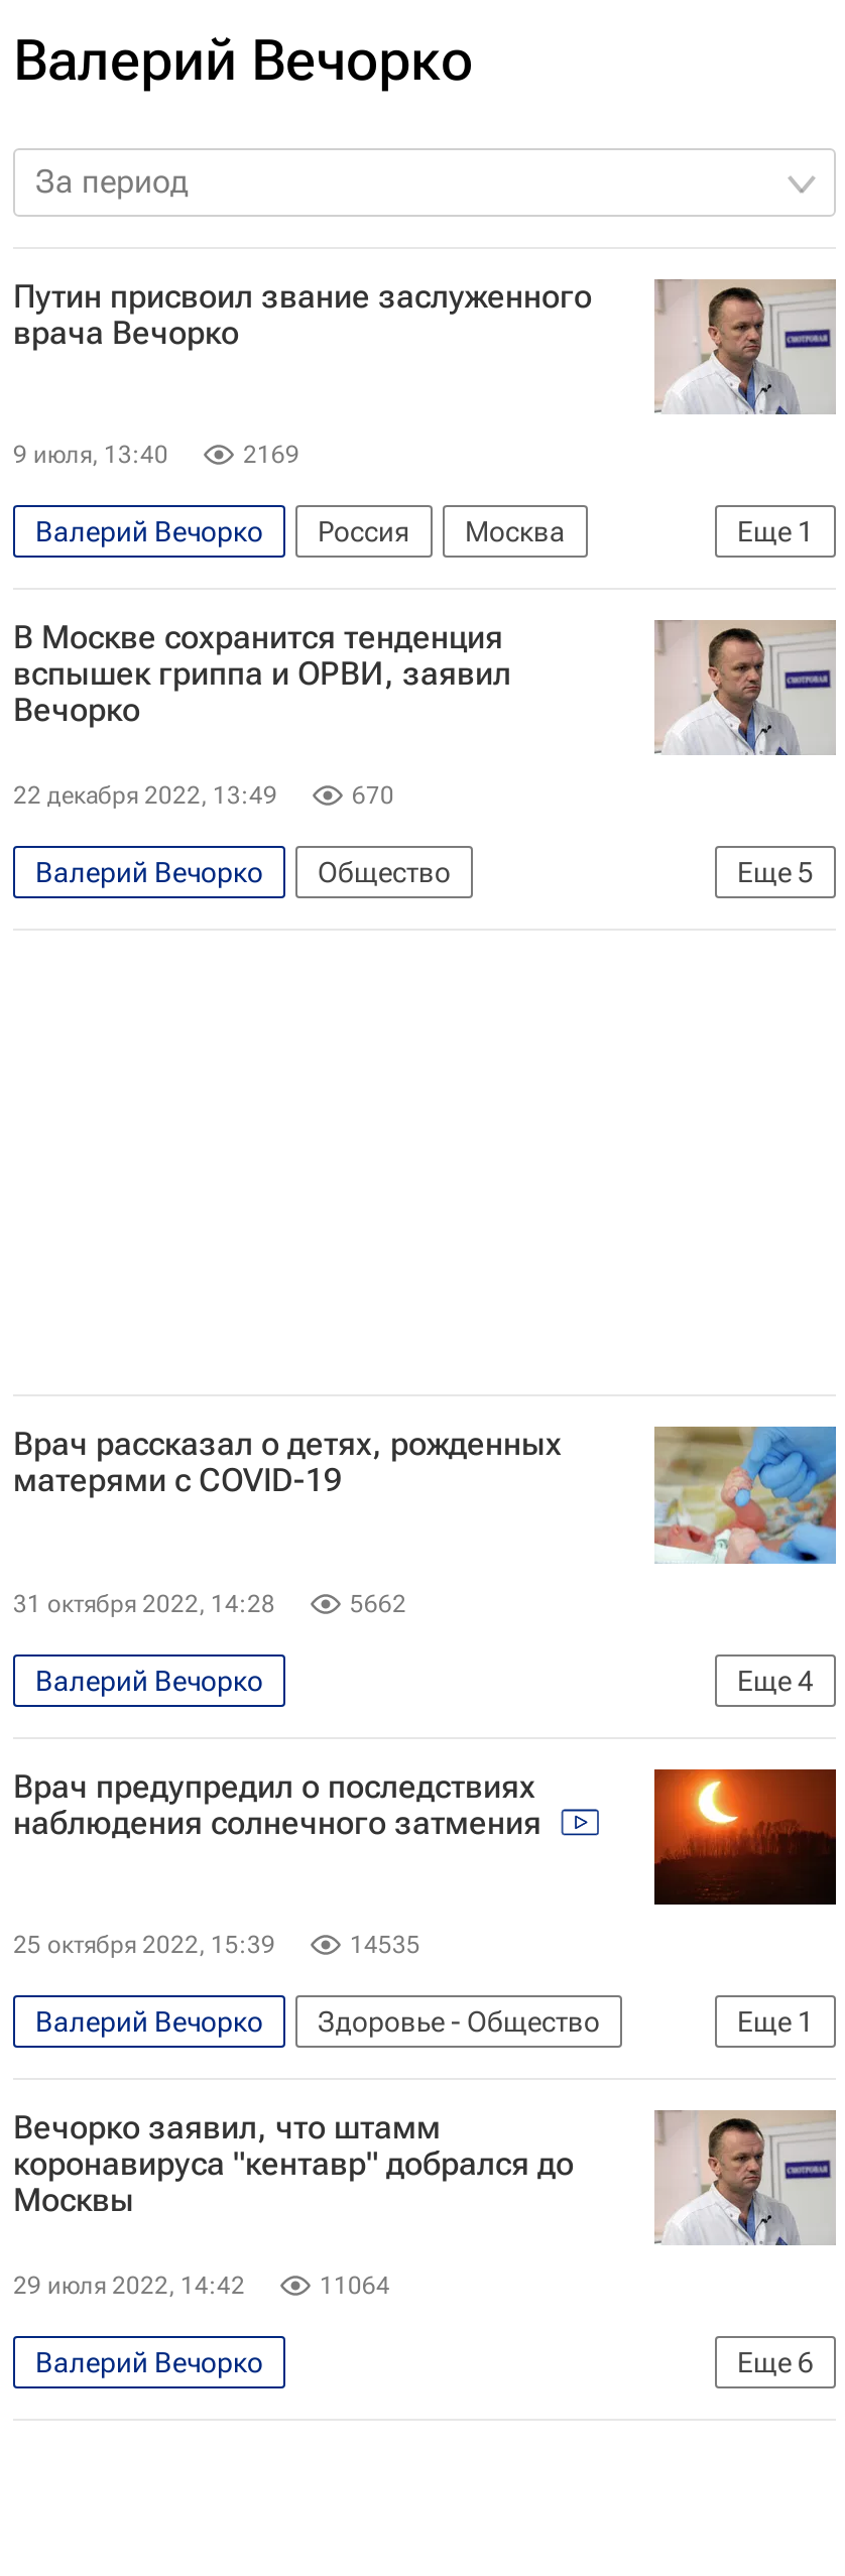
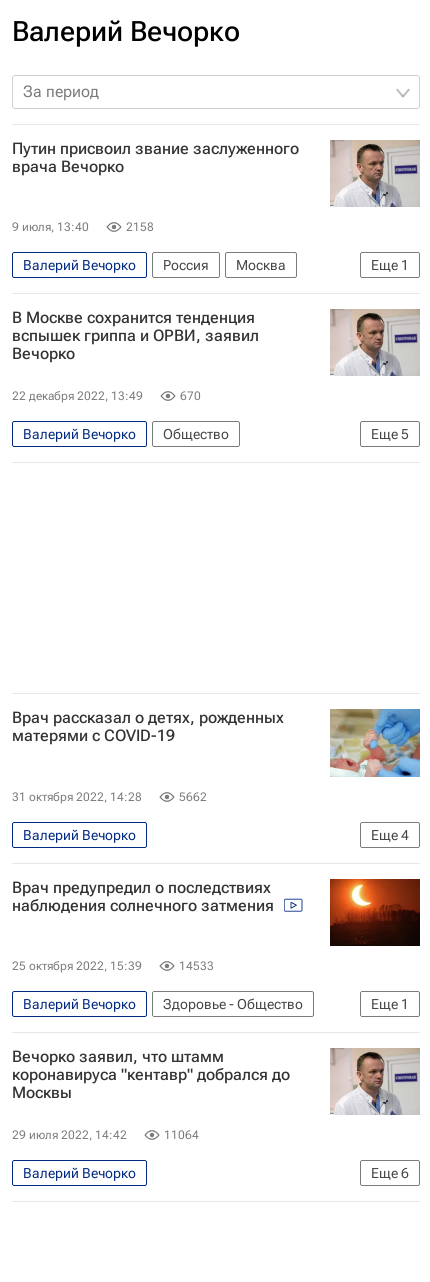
[243,441,299,469] 2169 -> [126,220,154,234] 2158
[350,1930,420,1958] 14535 -> [179,958,214,972] 14533

